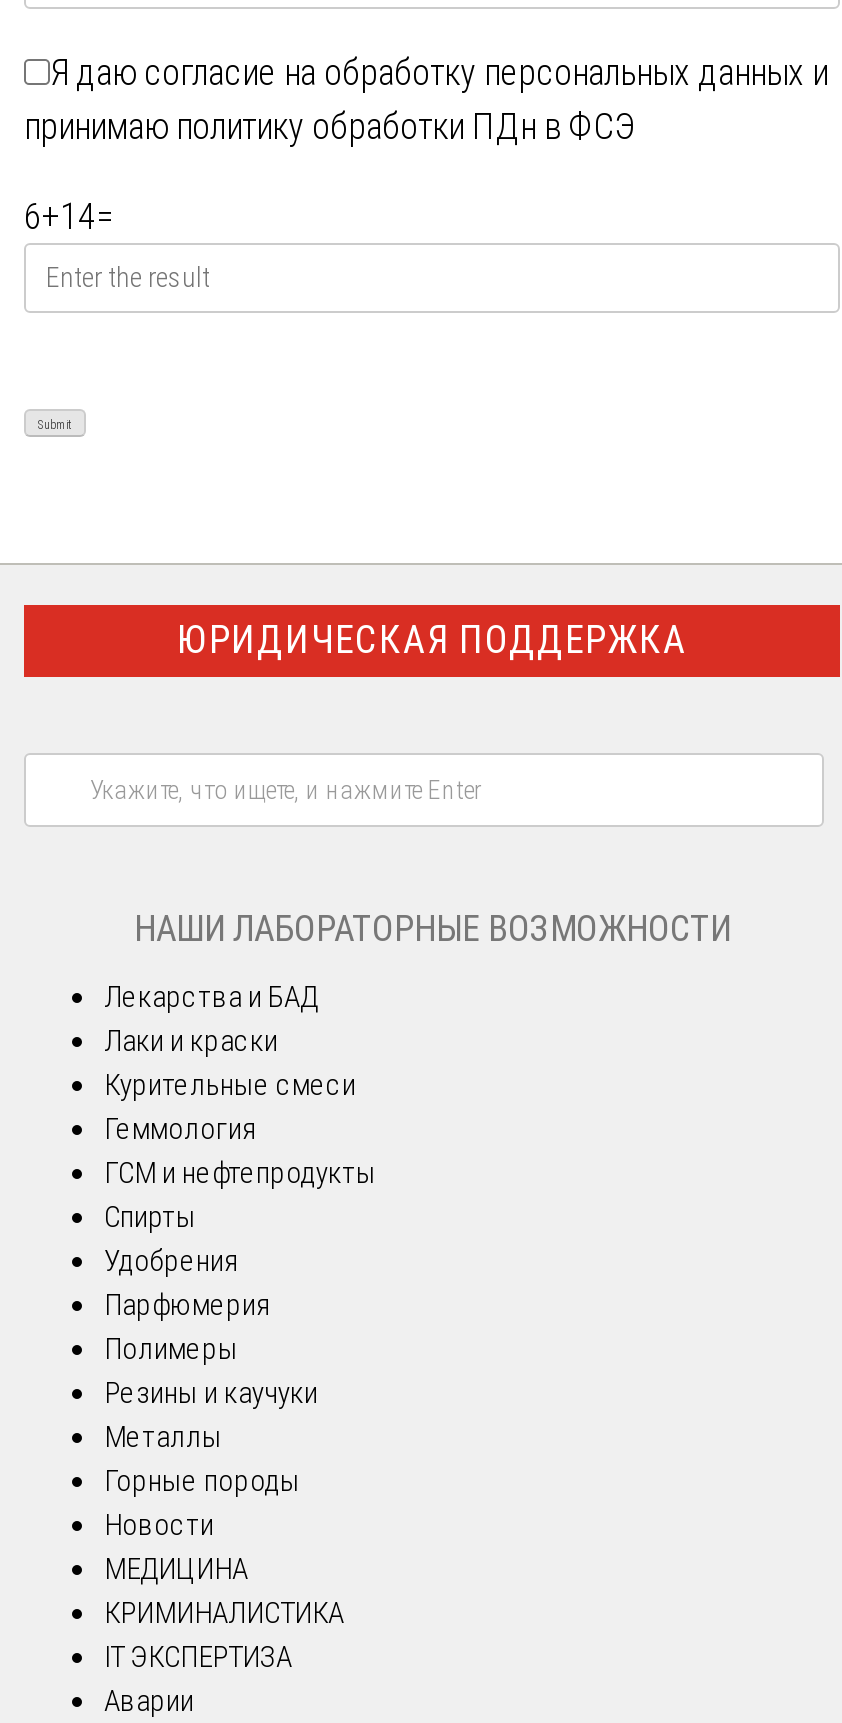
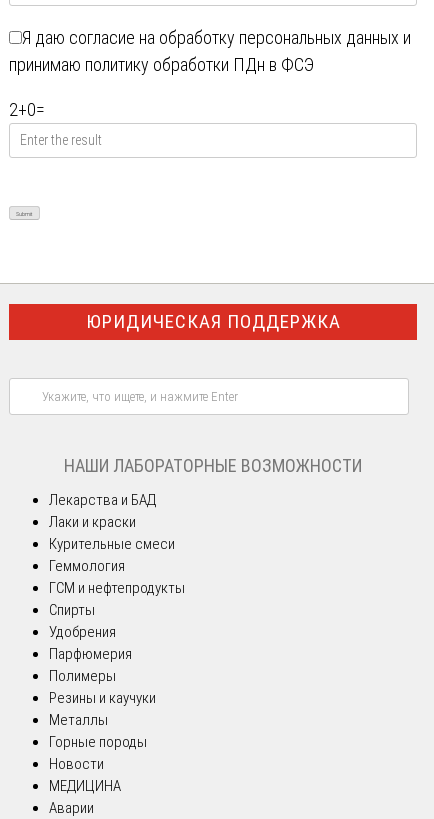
[24,195,114,237] 6+14= -> [9,99,45,120] 2+0=
[104,1595,344,1675] КРИМИНАЛИСТИКА | IT ЭКСПЕРТИЗА -> none

